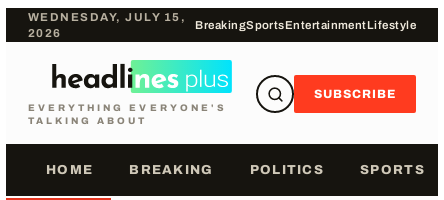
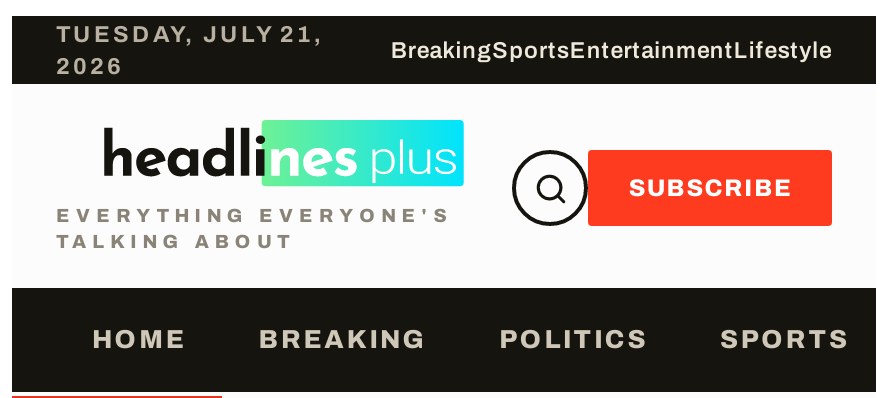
[28,11,186,23] WEDNESDAY, JULY 15, -> [56,22,325,46] TUESDAY, JULY 21,

